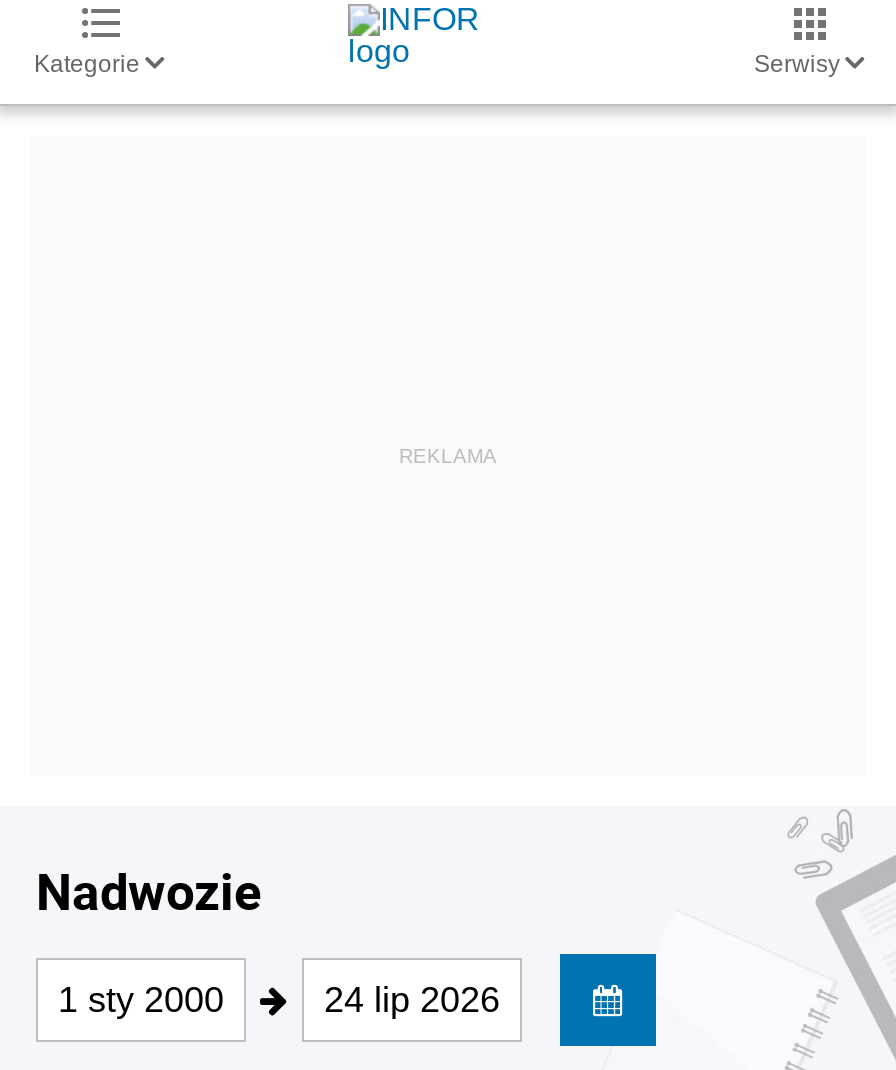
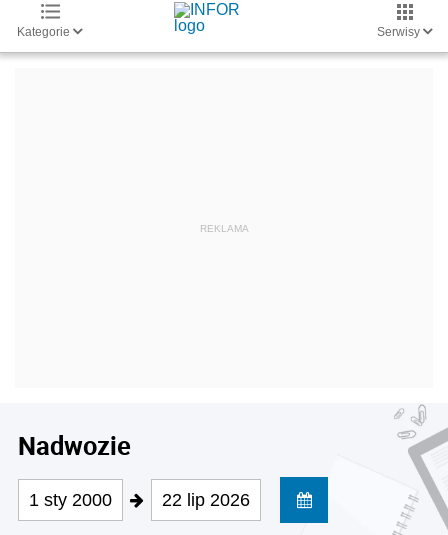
[324,980,500,1020] 24 lip 2026 -> [162,490,250,510] 22 lip 2026

